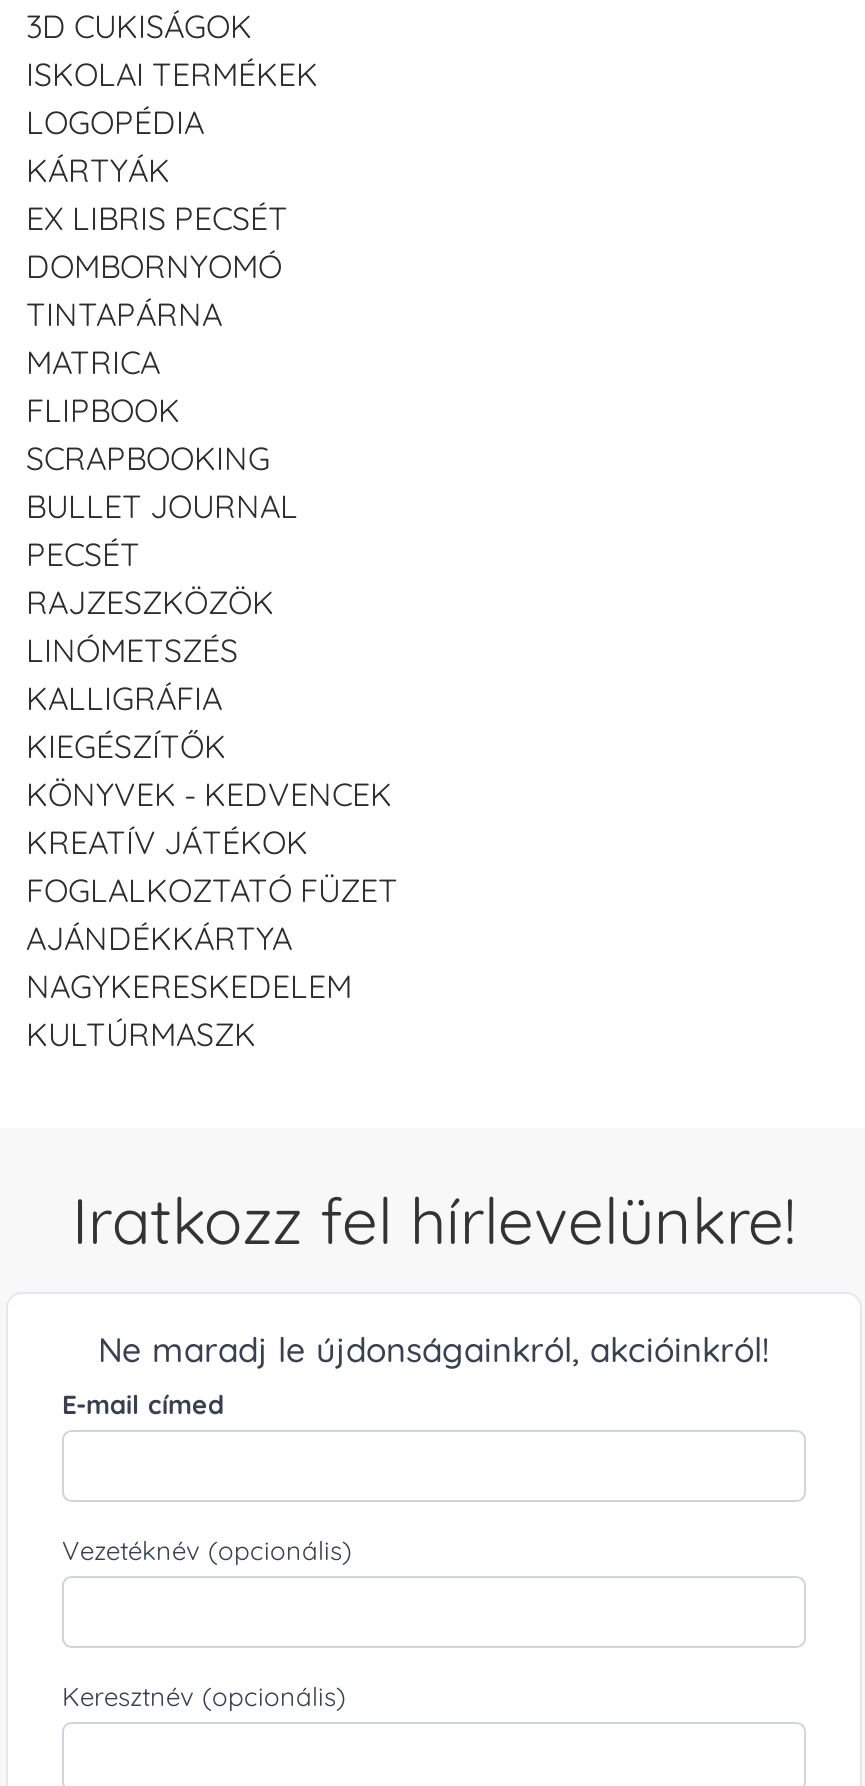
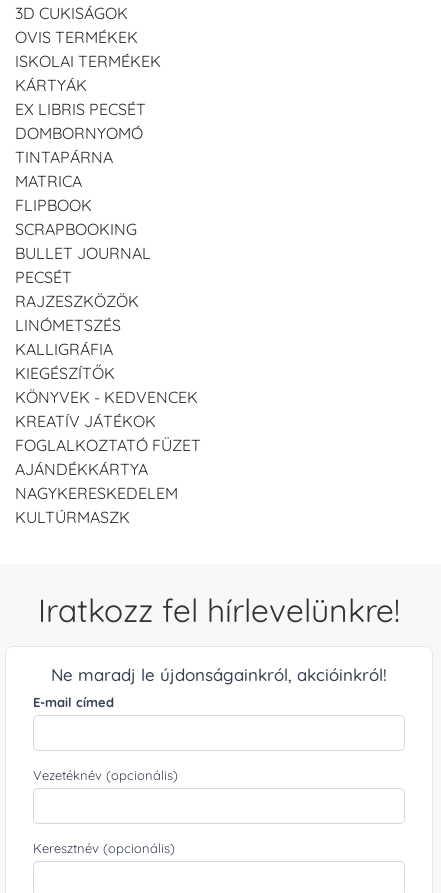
none -> [15,27,138,47] OVIS TERMÉKEK
moved [26,54,318,94] -> [15,51,161,71]: ISKOLAI TERMÉKEK
[26,102,204,142] LOGOPÉDIA -> none

